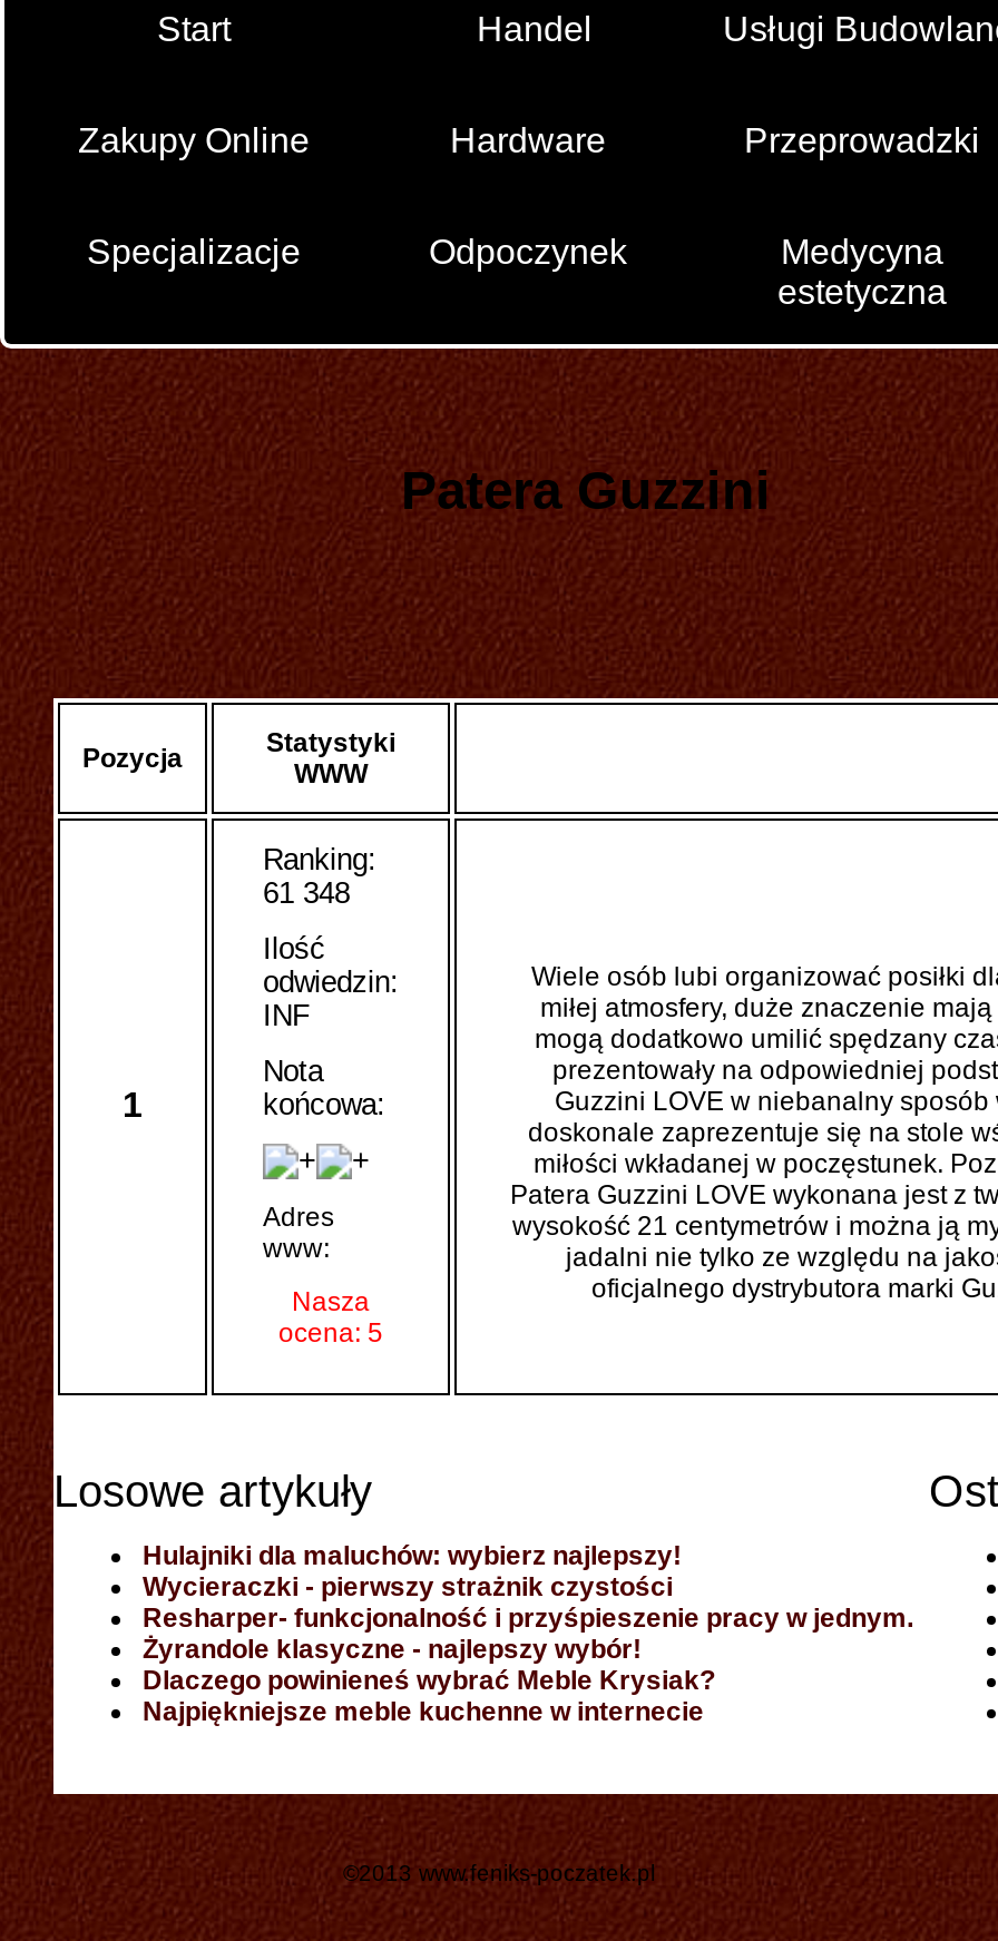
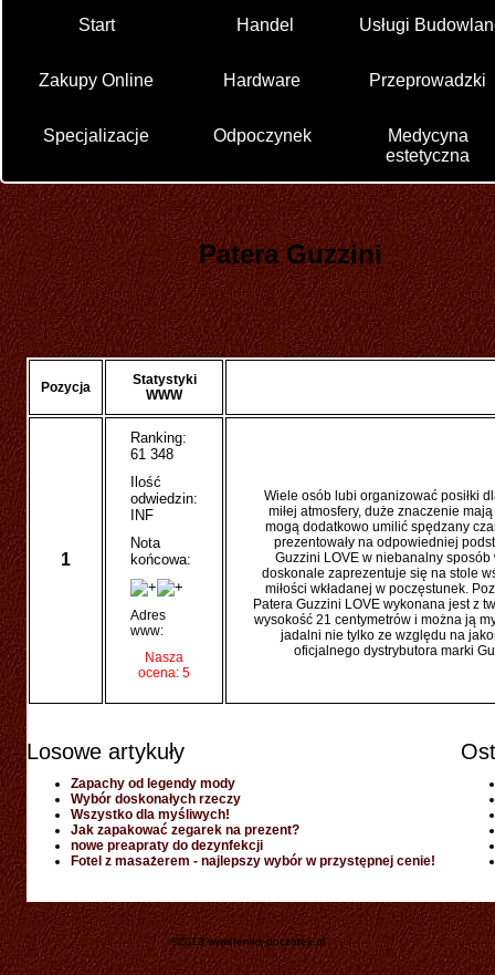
[143,1540,913,1727] Hulajniki dla maluchów: wybierz najlepszy! | Wycieraczki - pierwszy strażnik czystości | Resharper- funkcjonalność i przyśpieszenie pracy w jednym. | Żyrandole klasyczne - najlepszy wybór! | Dlaczego powinieneś wybrać Meble Krysiak? | Najpiękniejsze meble kuchenne w internecie -> [71,776,435,869] Zapachy od legendy mody | Wybór doskonałych rzeczy | Wszystko dla myśliwych! | Jak zapakować zegarek na prezent? | nowe preapraty do dezynfekcji | Fotel z masażerem - najlepszy wybór w przystępnej cenie!

